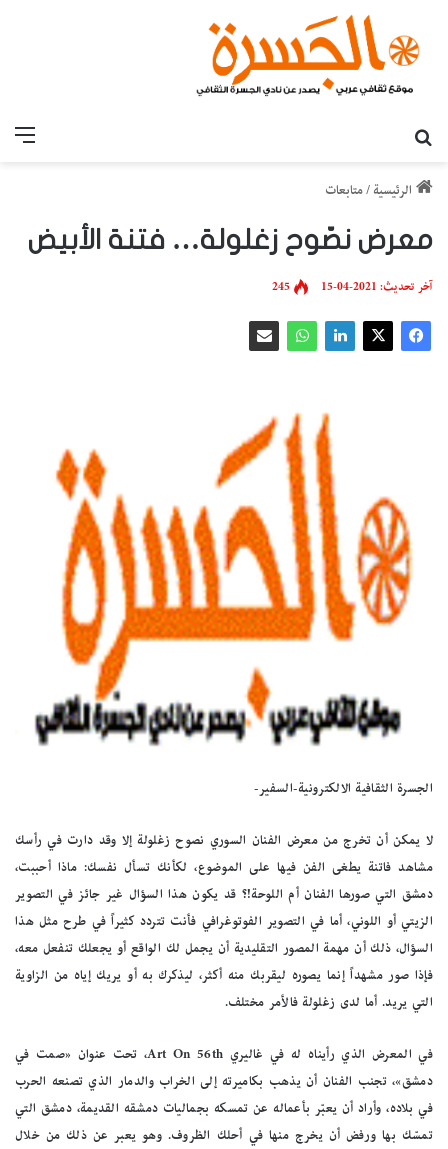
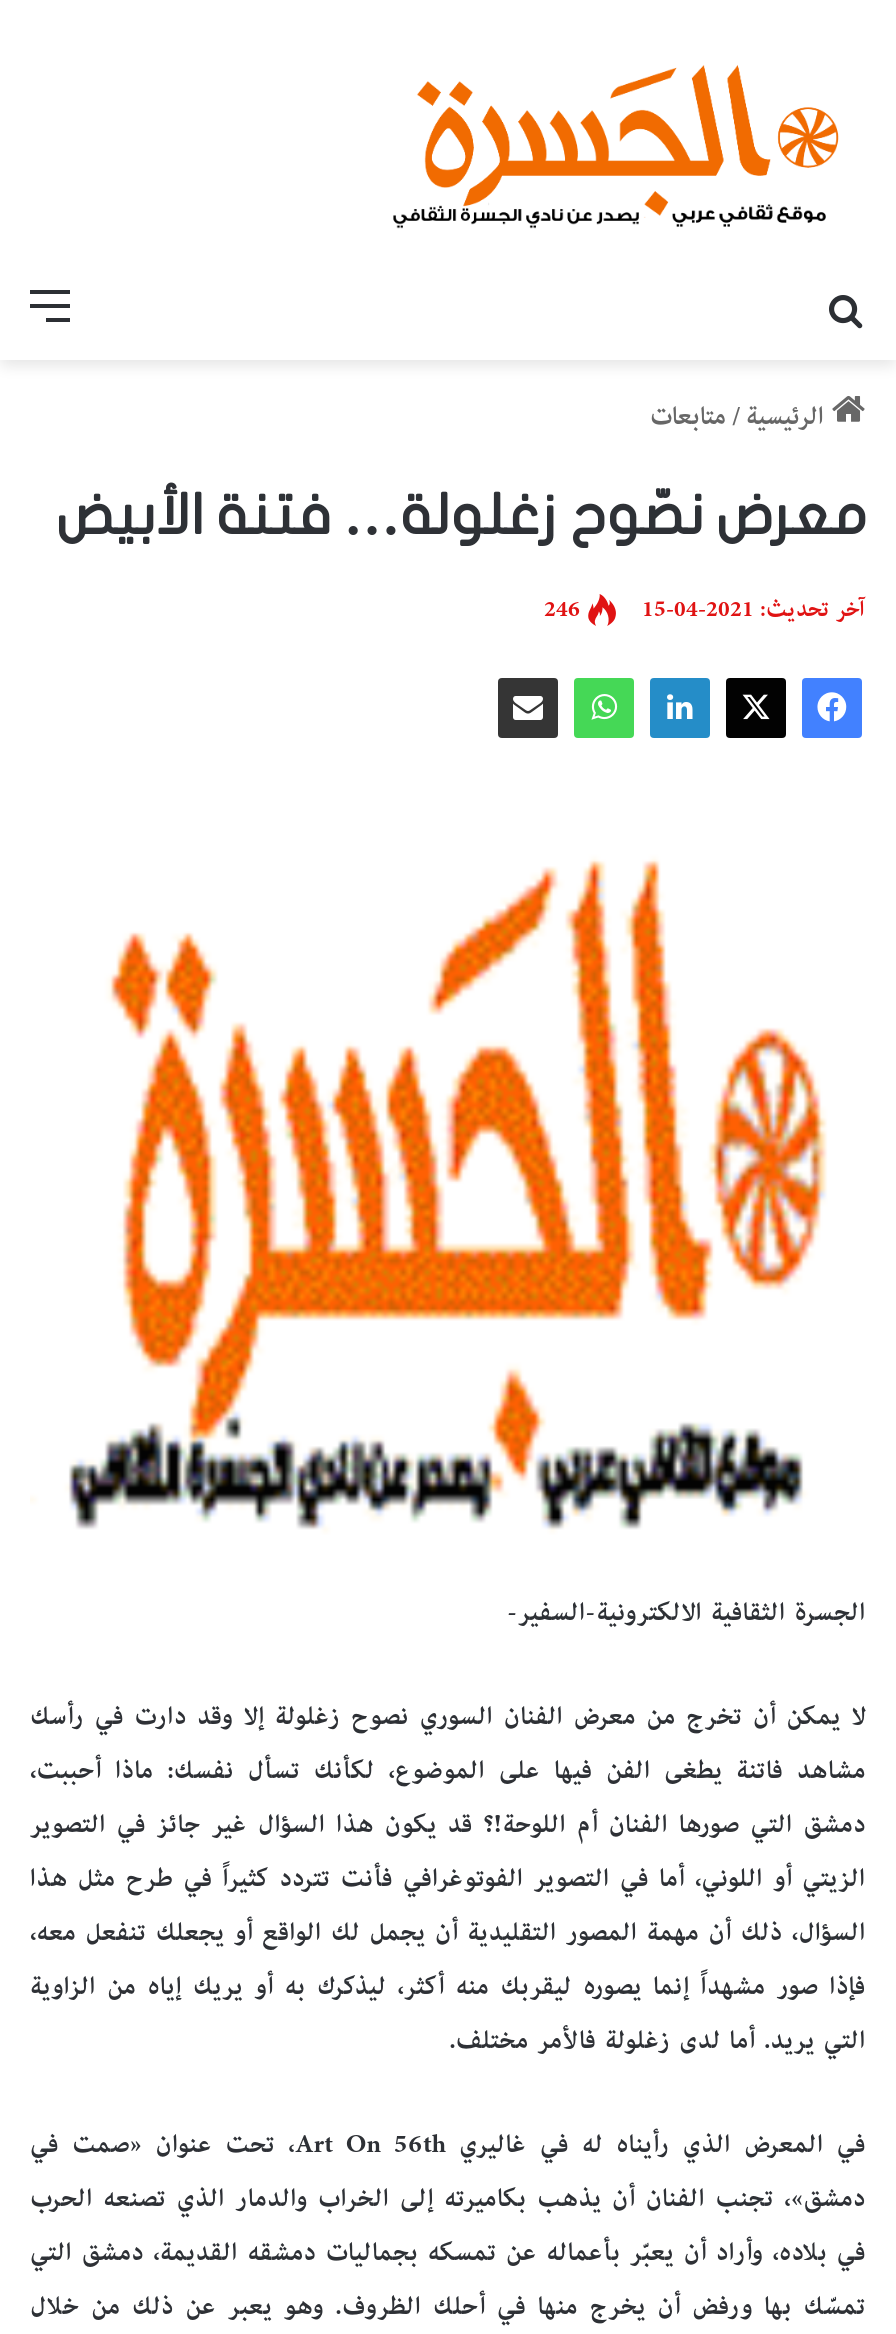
[272,278,290,295] 245 -> [544,592,580,626] 246

